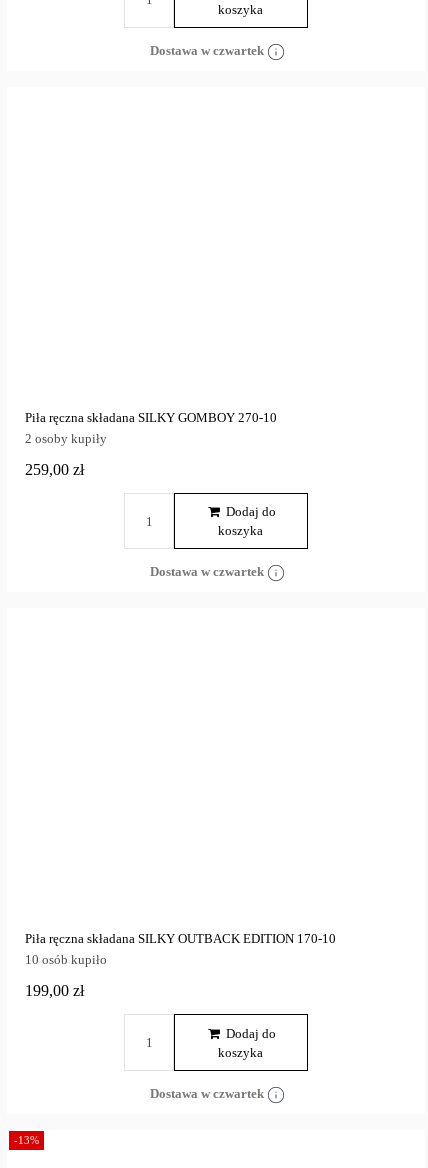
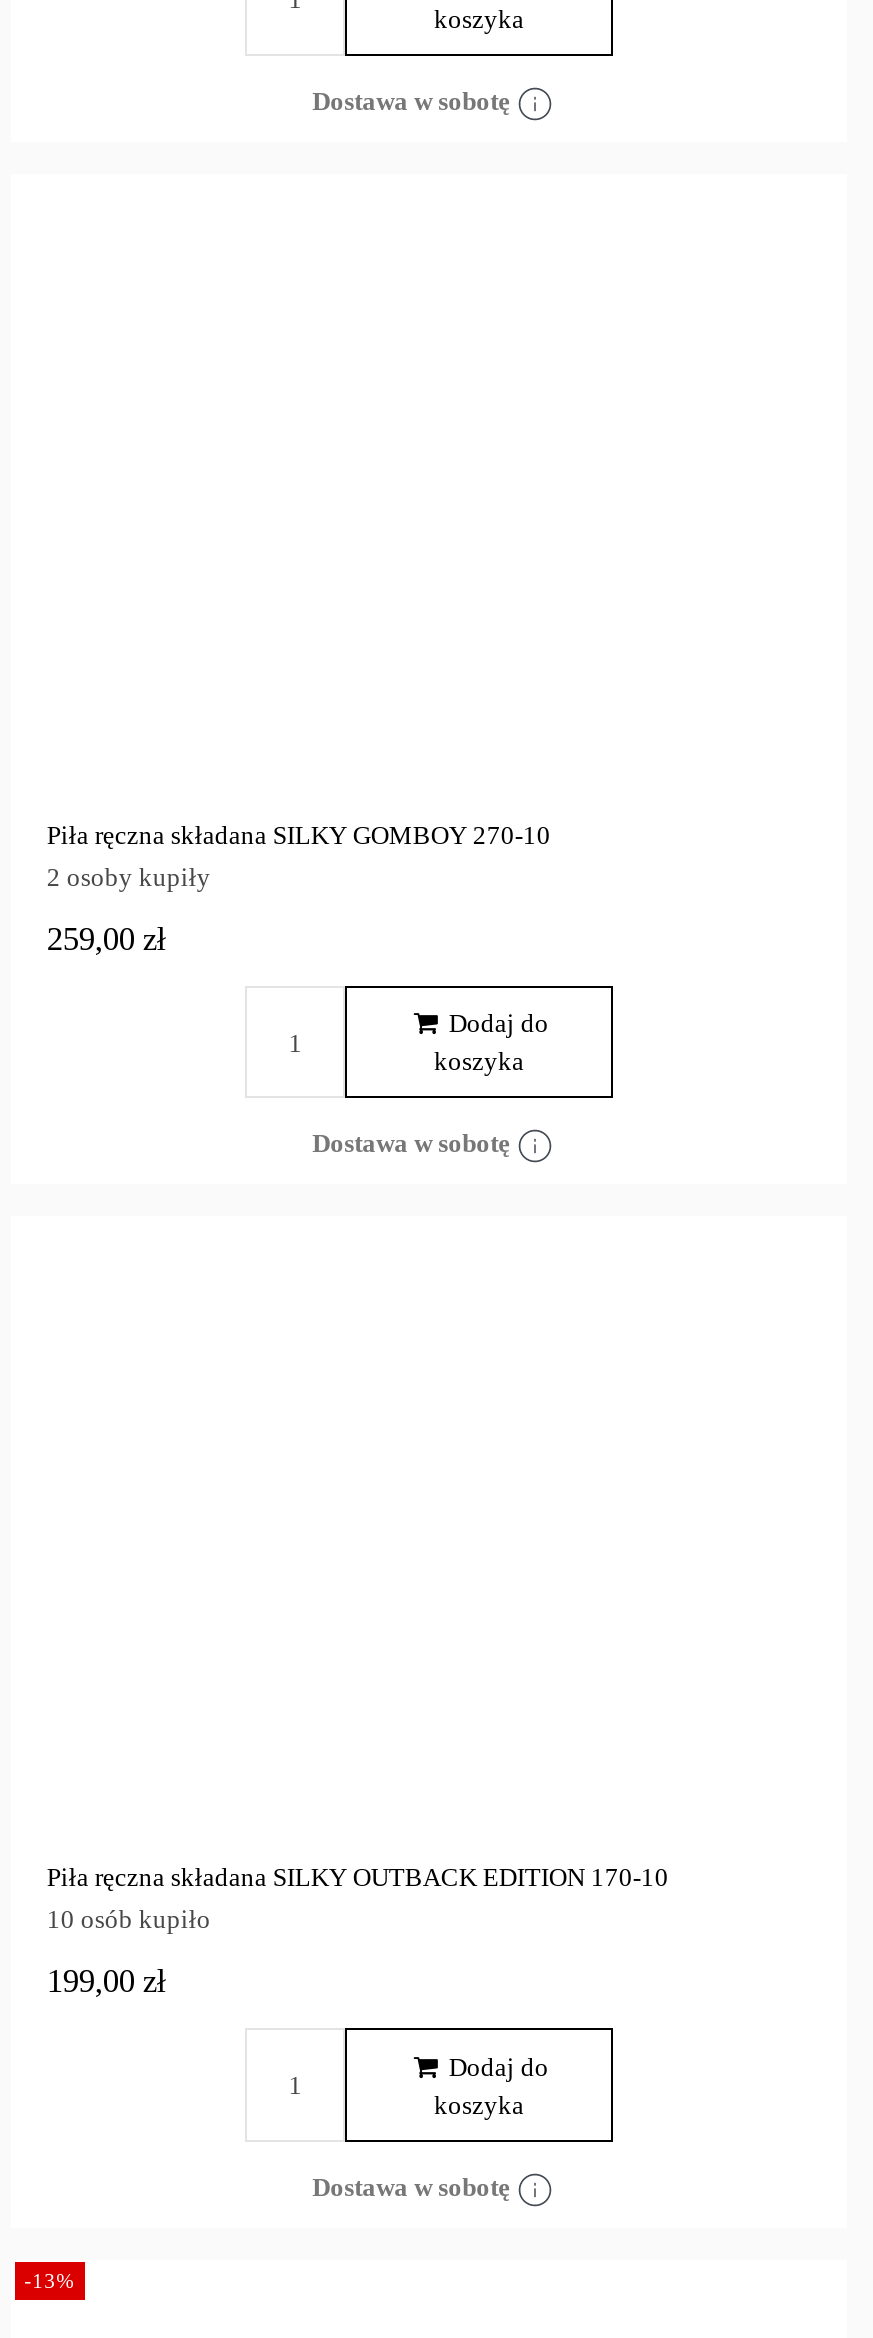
[150,43,267,58] Dostawa w czwartek -> [312,86,516,116] Dostawa w sobotę
[150,564,267,579] Dostawa w czwartek -> [312,1129,516,1159] Dostawa w sobotę
[150,1086,267,1101] Dostawa w czwartek -> [312,2172,516,2202] Dostawa w sobotę

